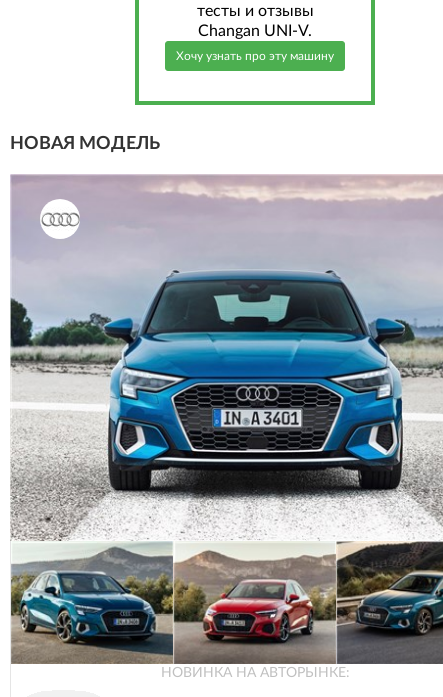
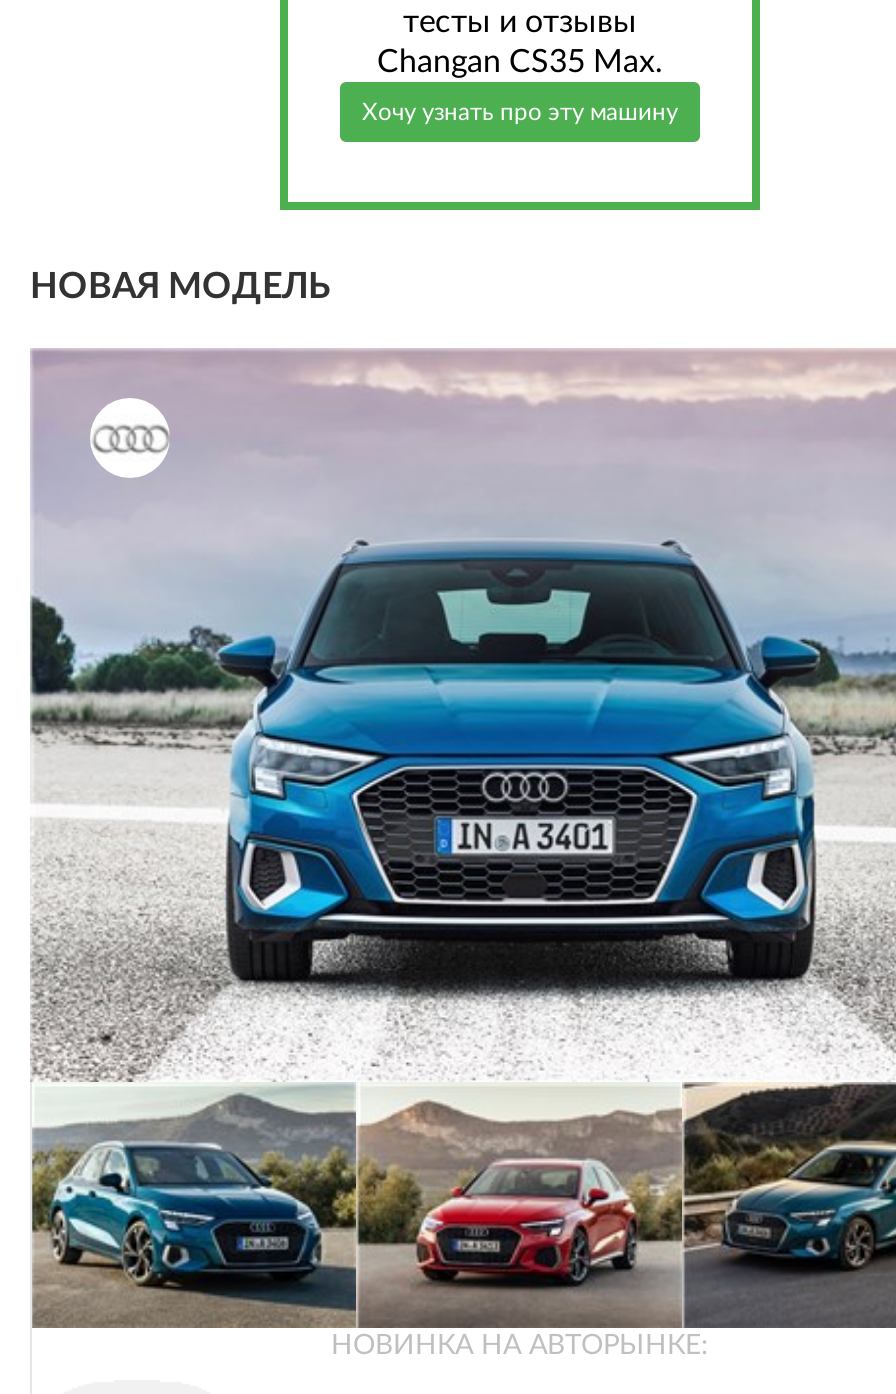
[198,23,312,39] Changan UNI-V. -> [377,46,663,78] Changan CS35 Max.

